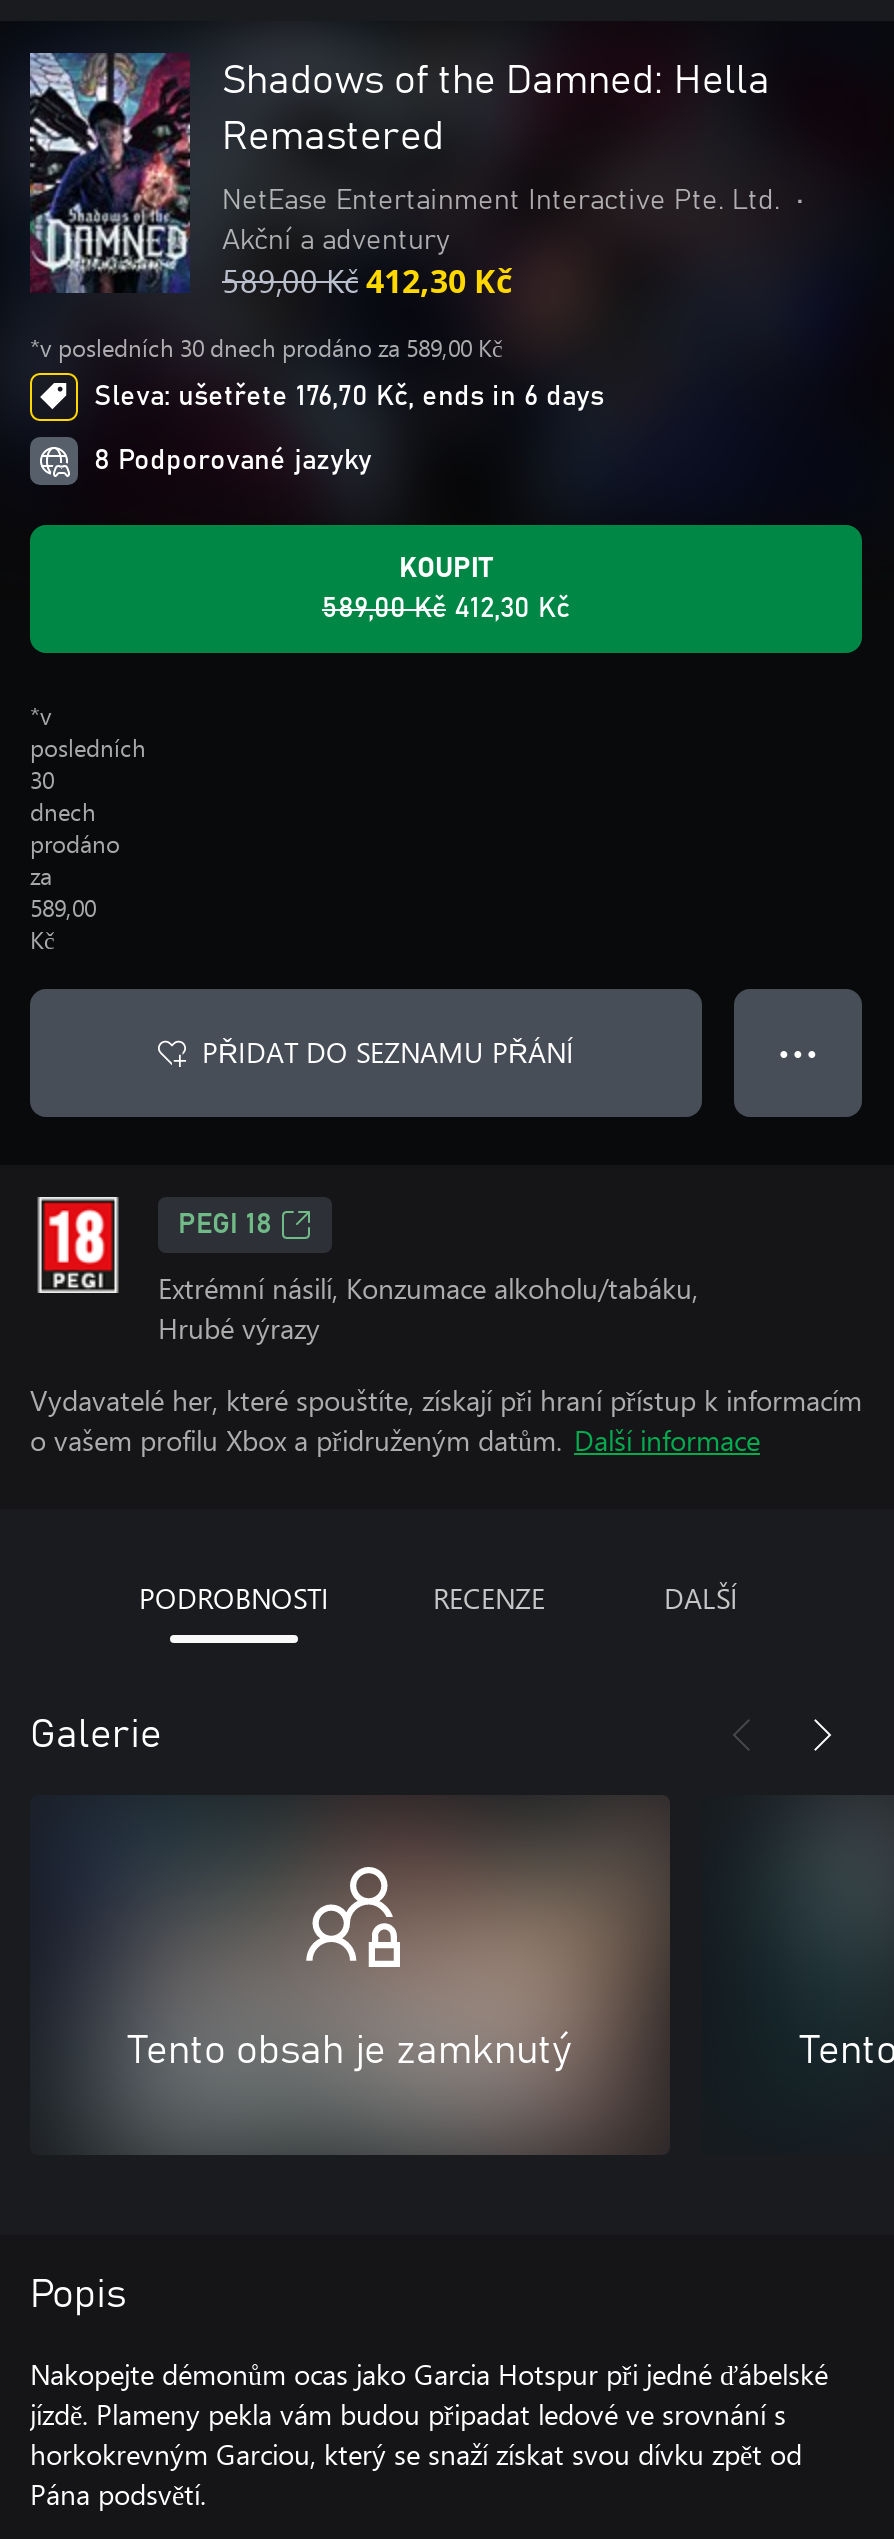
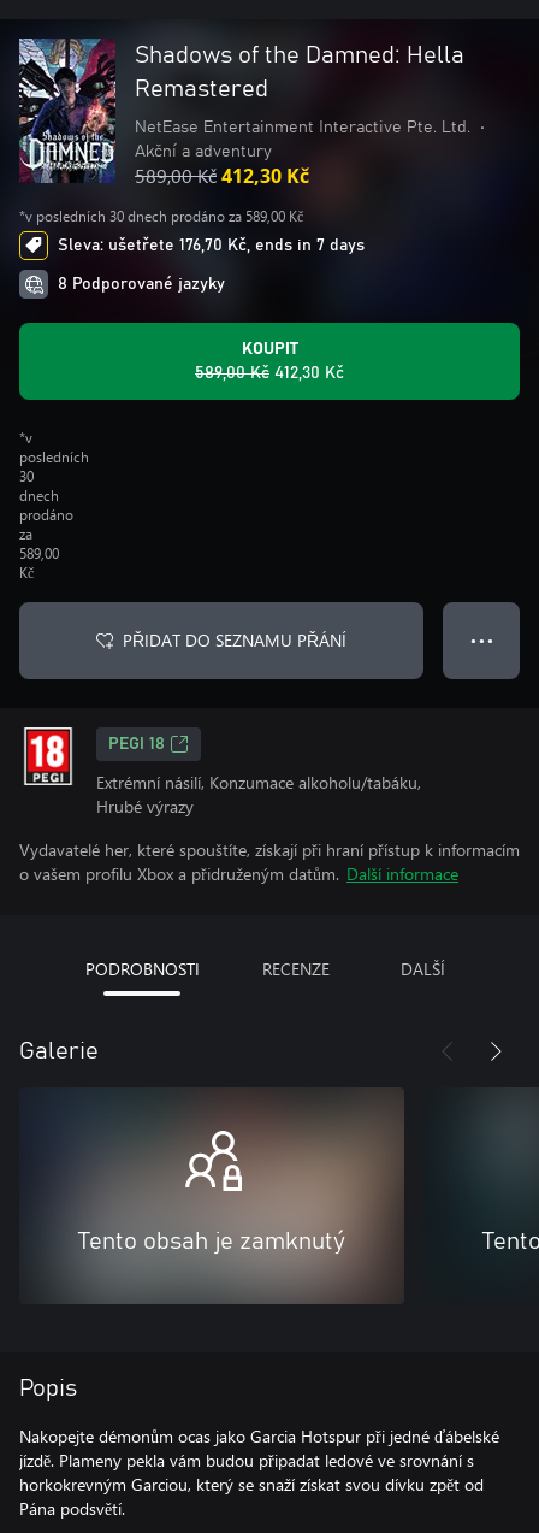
[94,383,604,411] Sleva: ušetřete 176,70 Kč, ends in 6 days -> [58,237,365,254] Sleva: ušetřete 176,70 Kč, ends in 7 days

